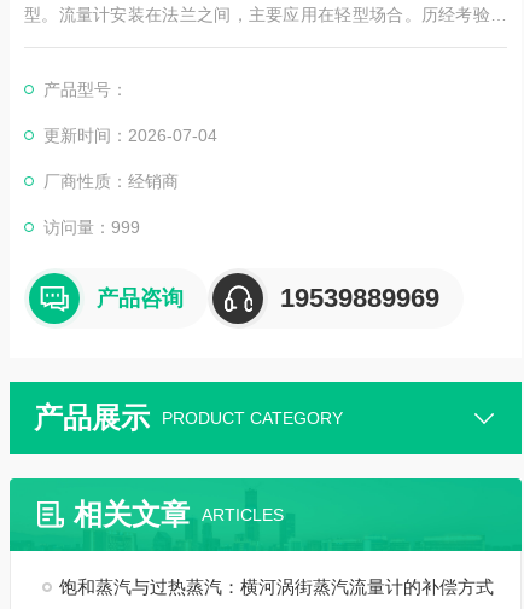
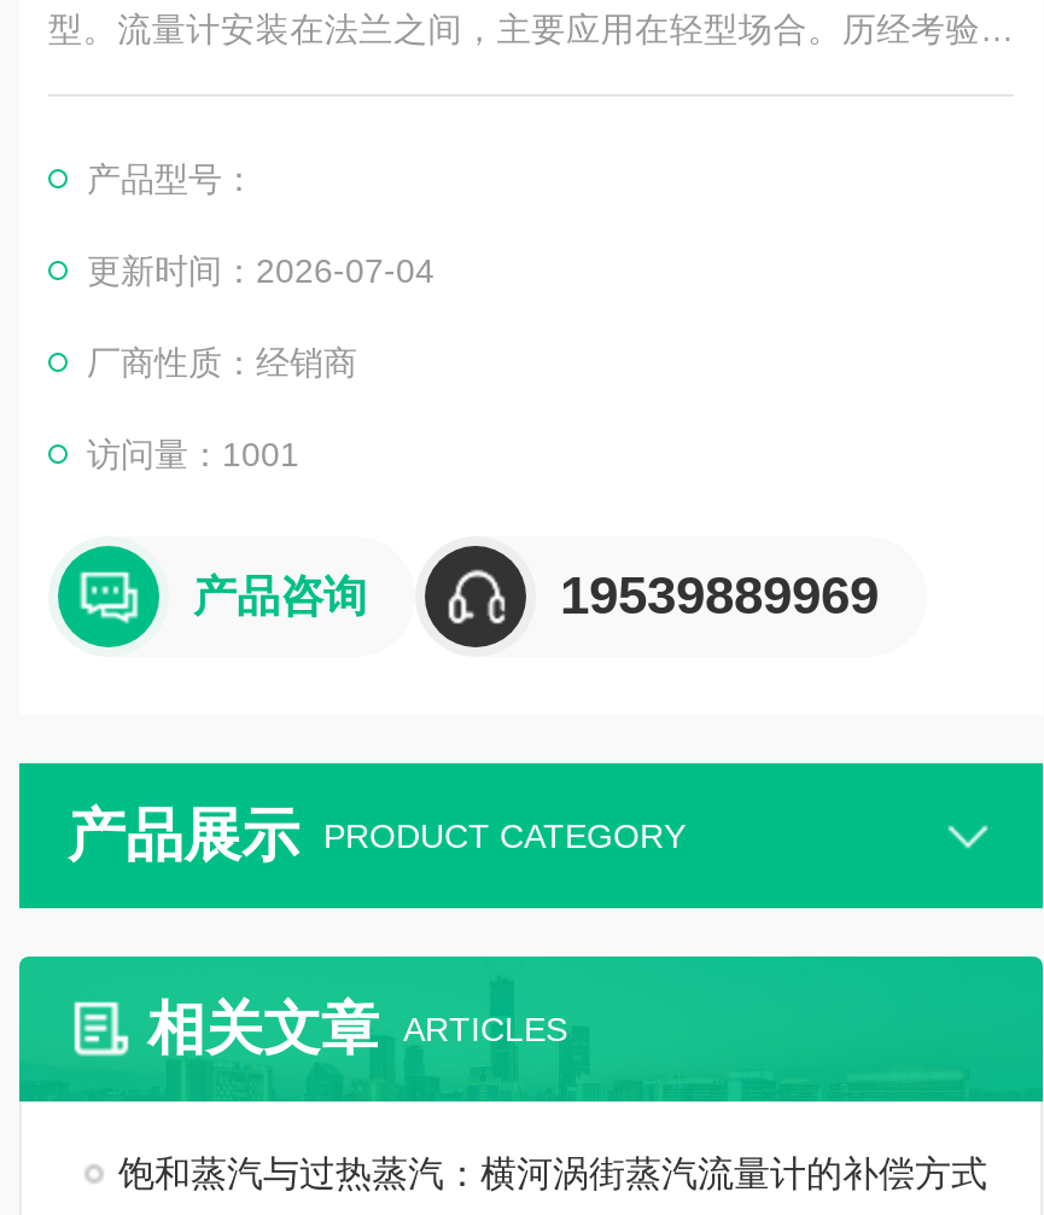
[43,217,140,237] 访问量：999 -> [87,435,299,473] 访问量：1001

